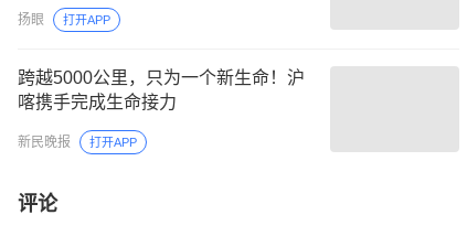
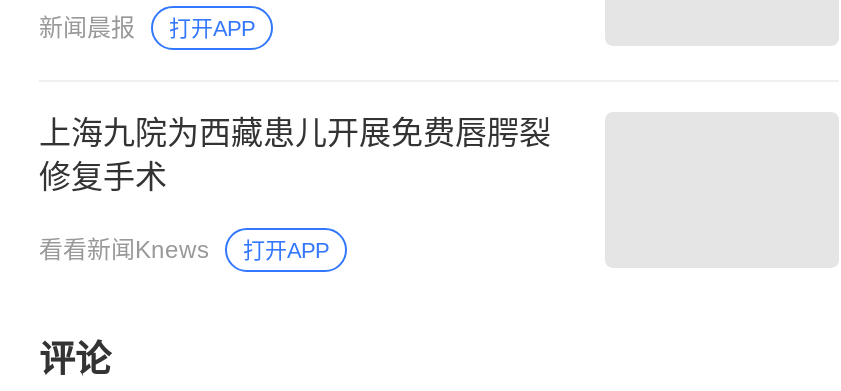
[18,12,44,28] 扬眼 -> [39,14,135,42] 新闻晨报
[18,68,305,111] 跨越5000公里，只为一个新生命！沪 | 喀携手完成生命接力 -> [39,116,551,194] 上海九院为西藏患儿开展免费唇腭裂 | 修复手术
[18,135,71,150] 新民晚报 -> [39,236,209,264] 看看新闻Knews

